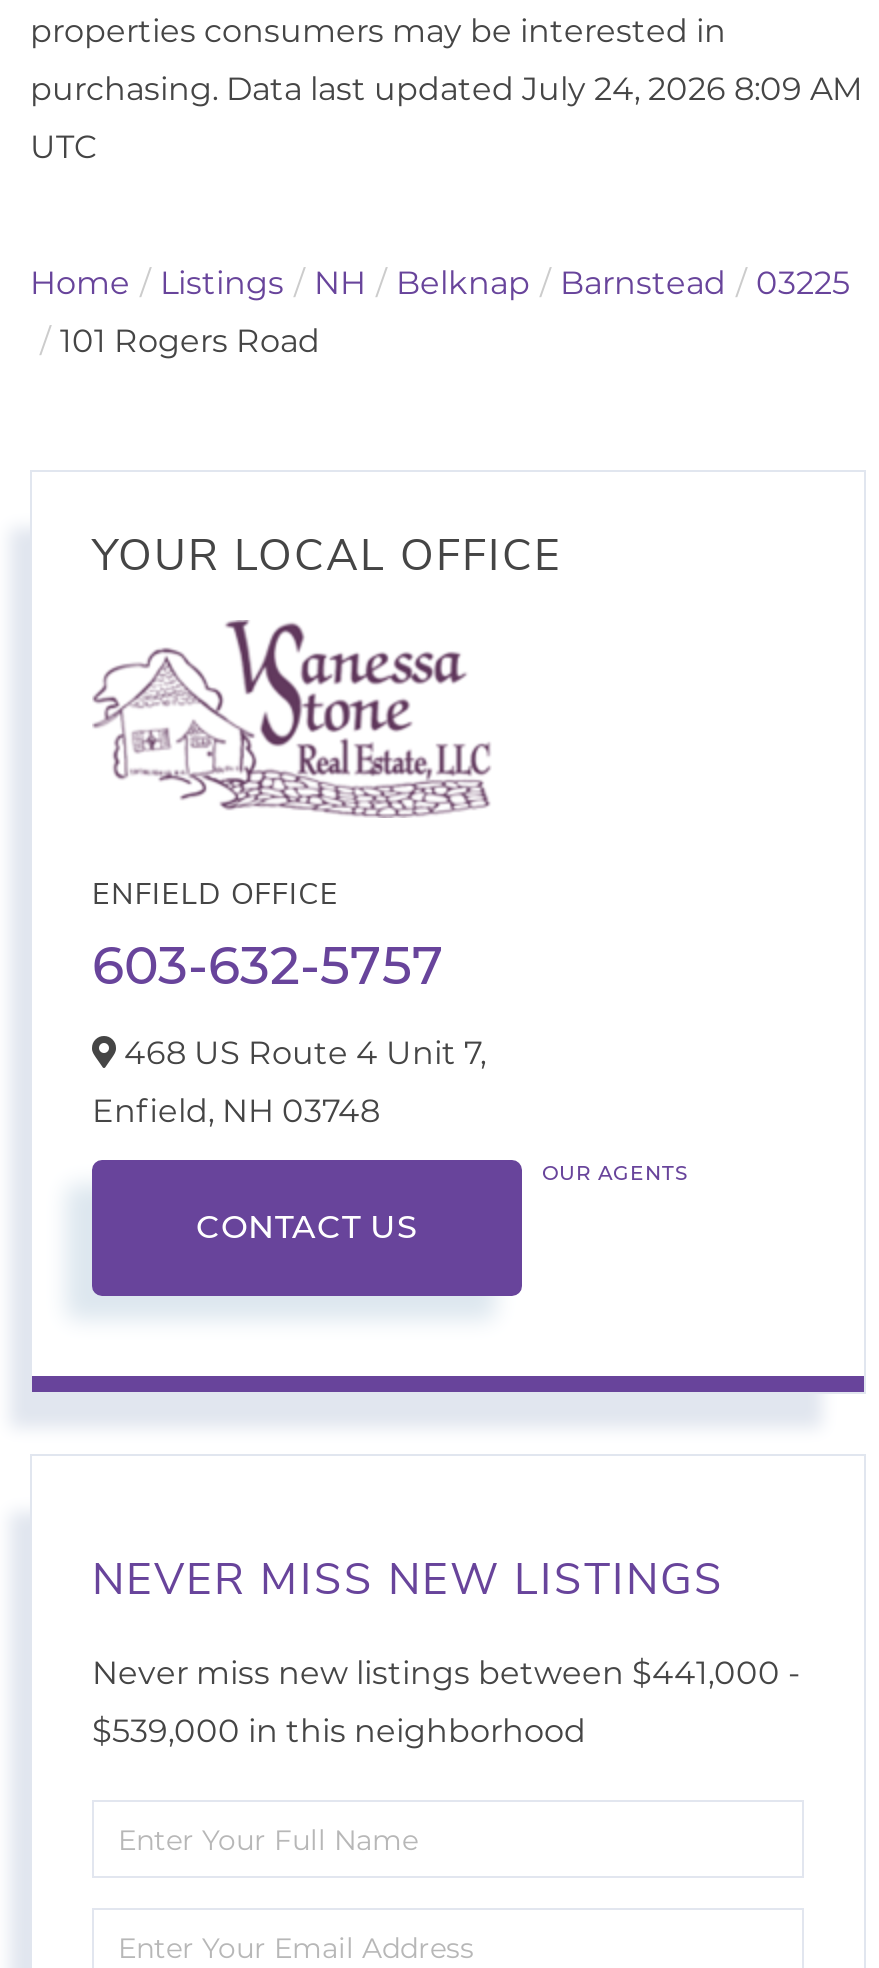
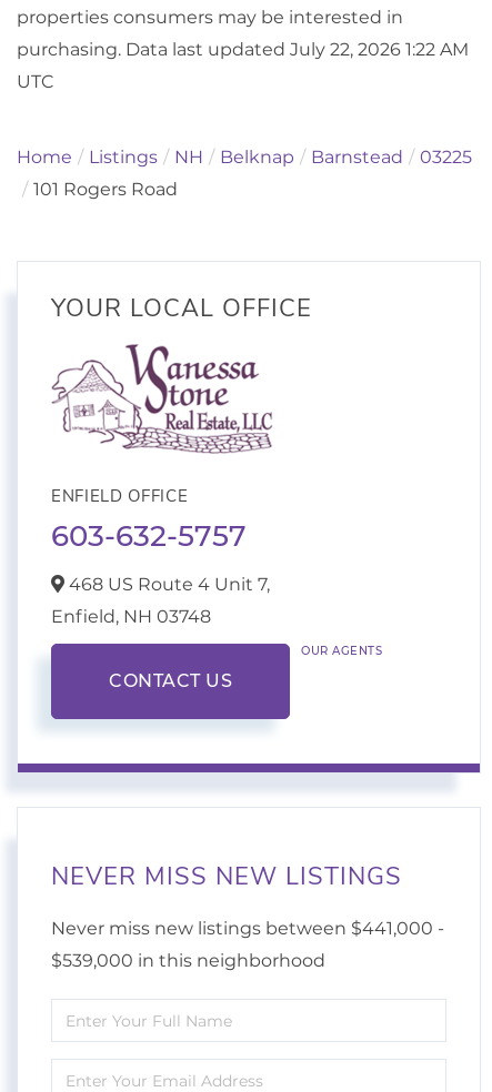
[30,71,862,109] purchasing. Data last updated July 24, 2026 8:09 AM -> [17,39,469,60] purchasing. Data last updated July 22, 2026 1:22 AM

